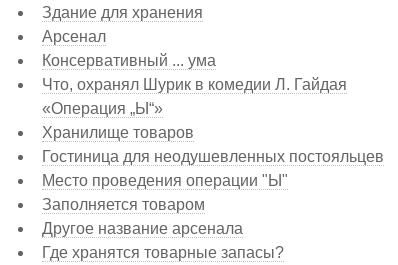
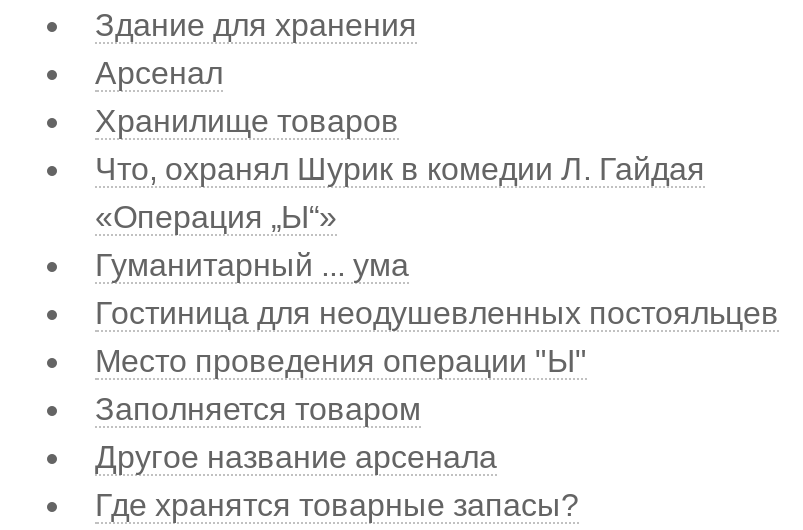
[42,52,216,69] Консервативный ... ума -> none
none -> [95,248,409,282] Гуманитарный ... ума
moved [42,124,194,141] -> [95,104,399,138]: Хранилище товаров

